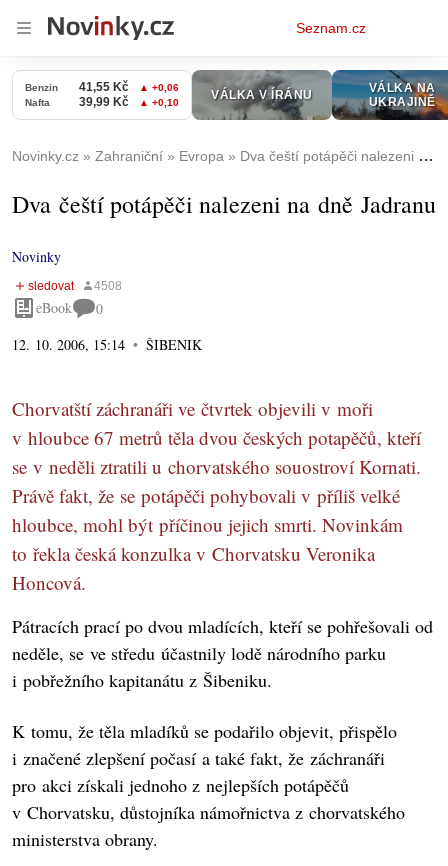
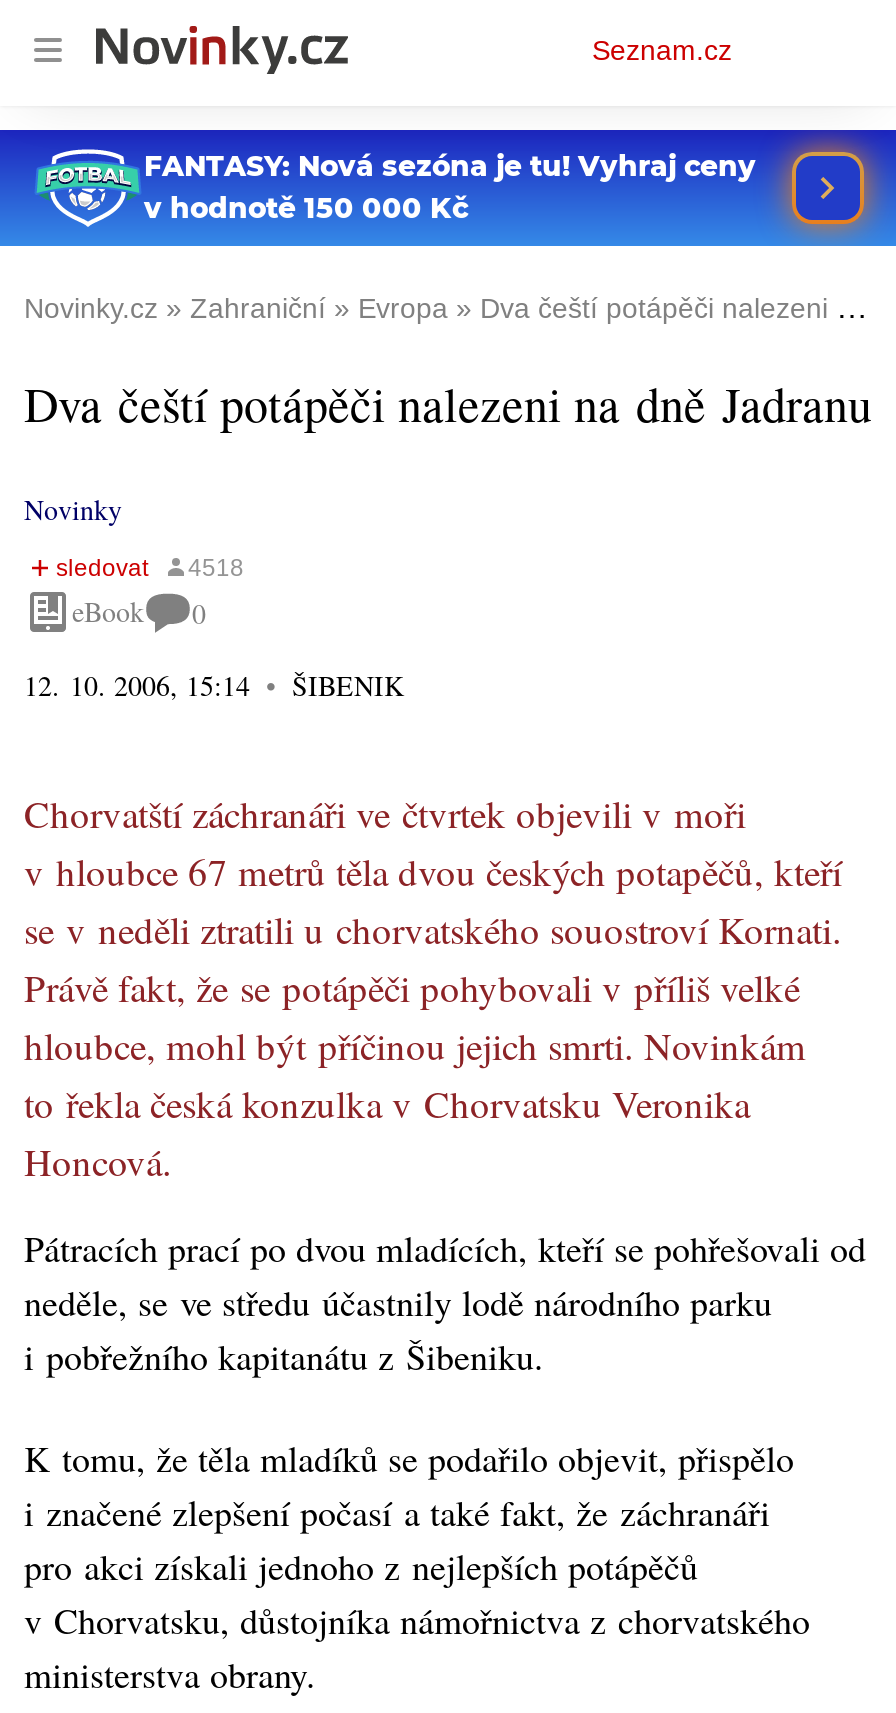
[3,68,445,125] [image] -> [6,128,890,248] [image]

